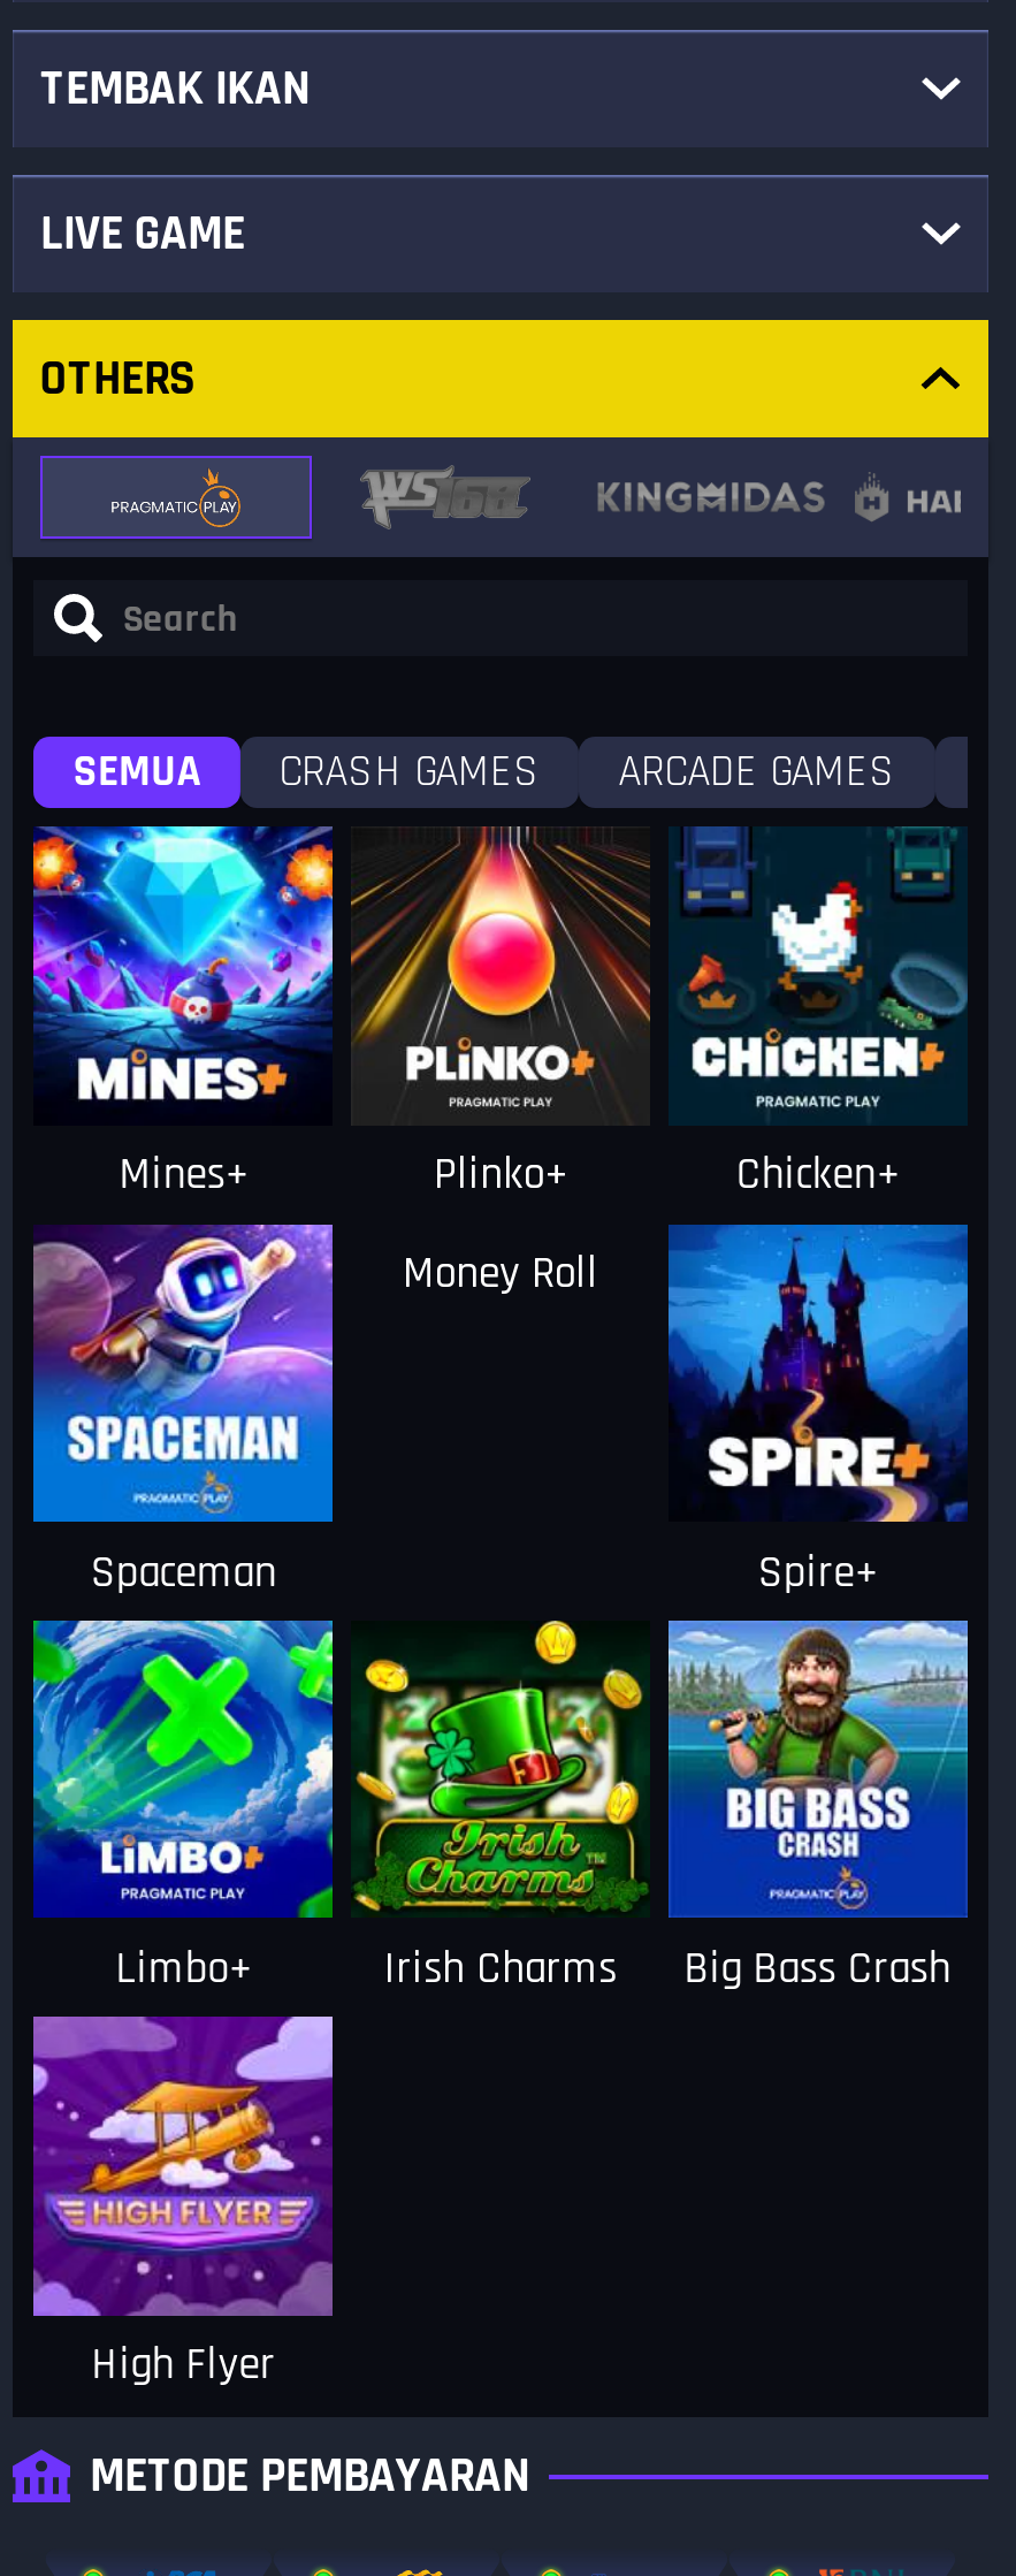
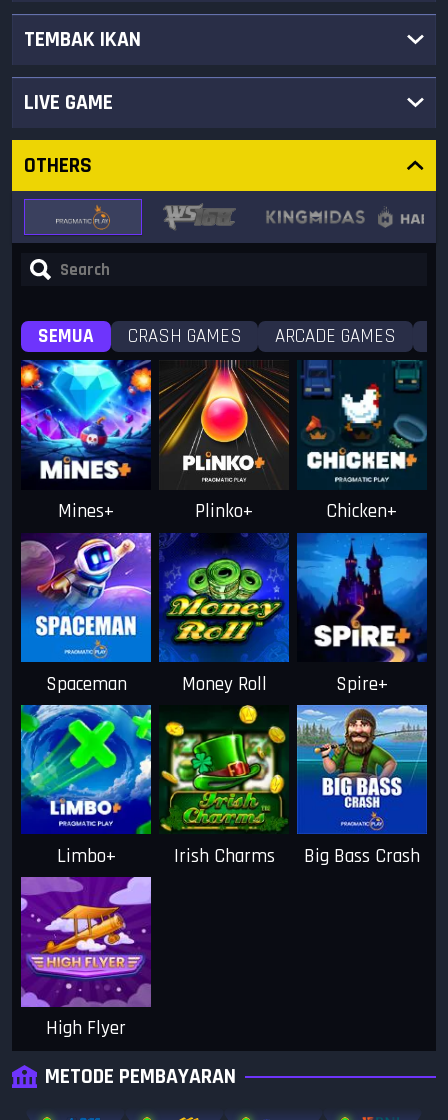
none -> [158,532,290,663] [image]
moved [403,1246,598,1303] -> [181,672,266,697]: Money Roll

